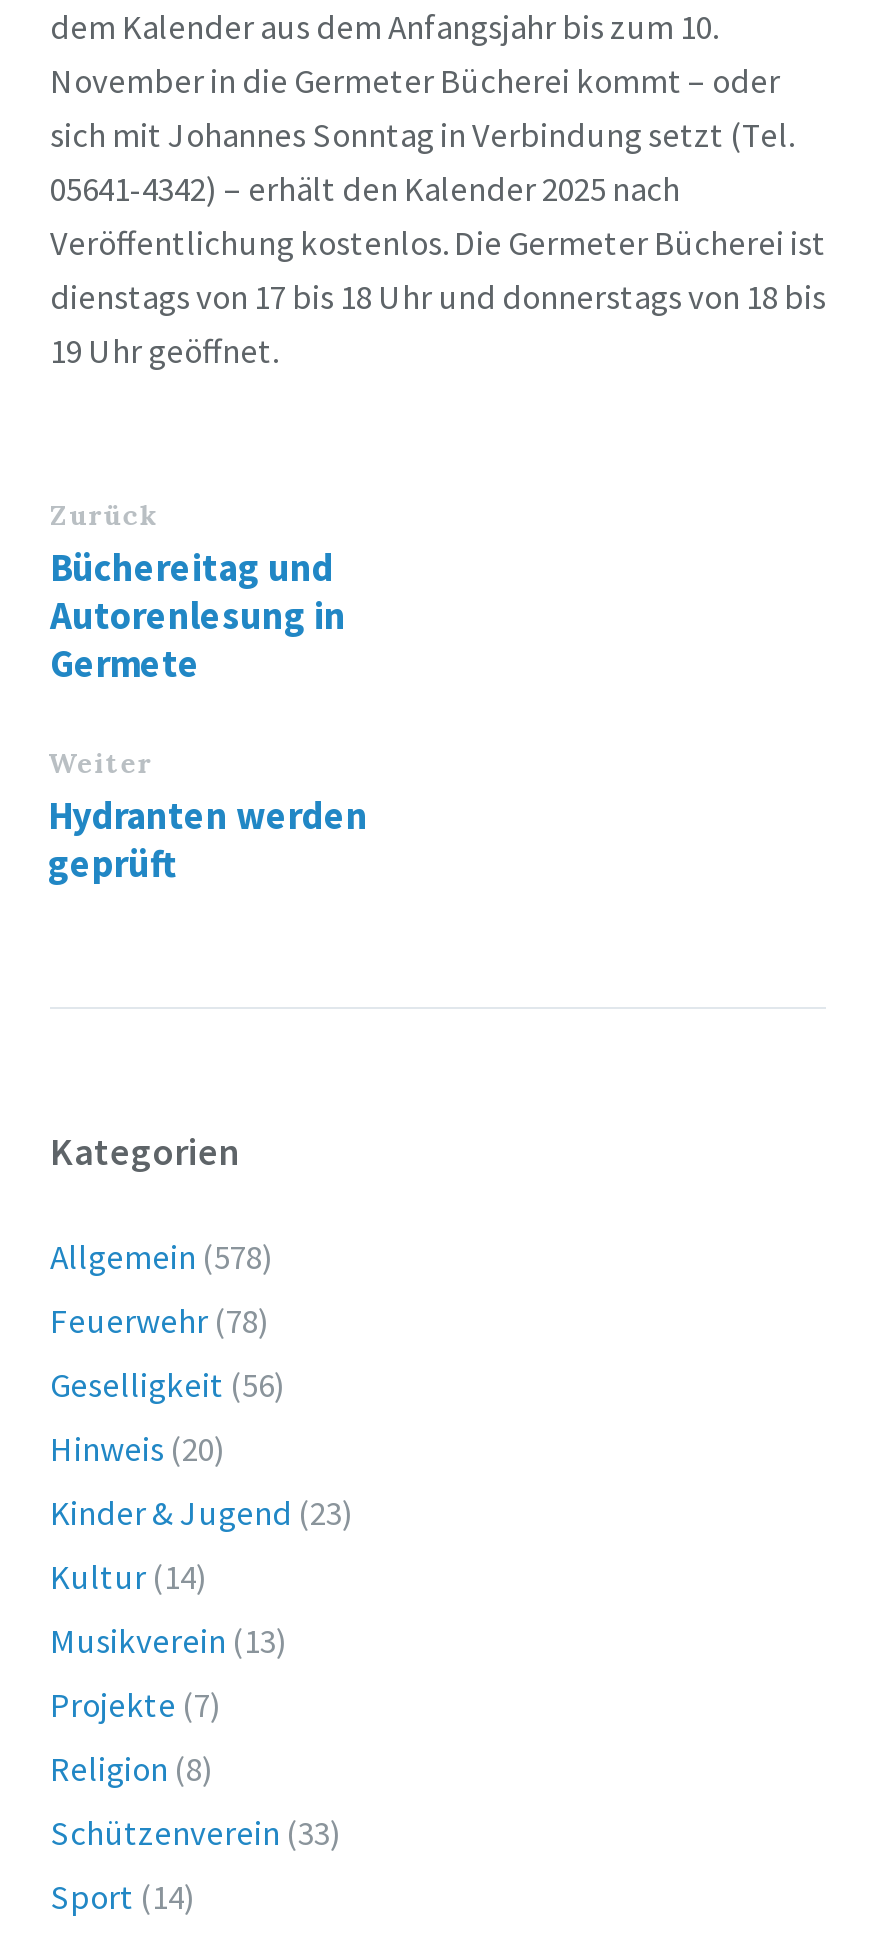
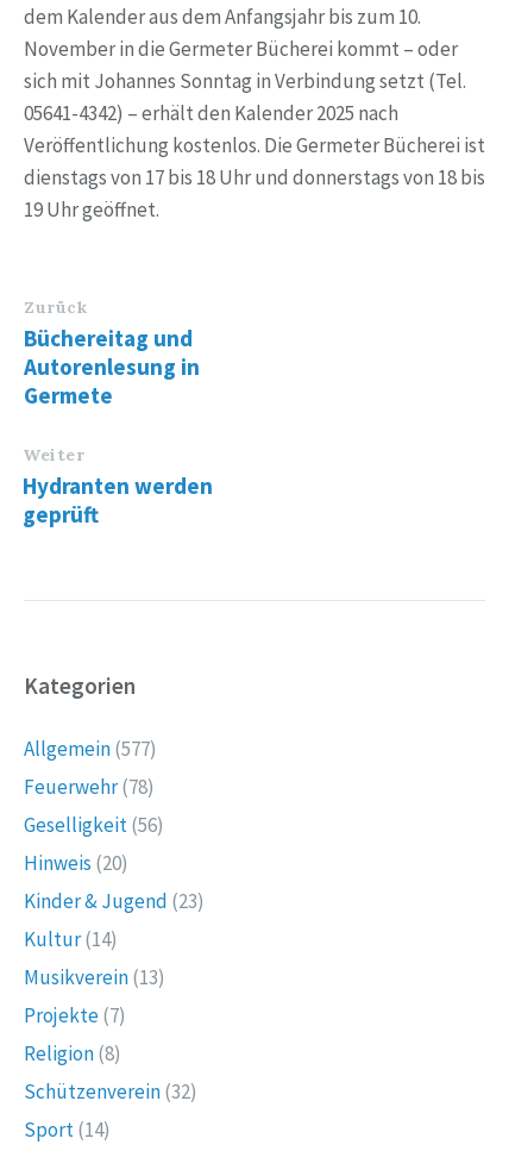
[50,1236,274,1280] Allgemein (578) -> [24,735,157,762] Allgemein (577)
[50,1812,342,1856] Schützenverein (33) -> [24,1078,197,1104] Schützenverein (32)

